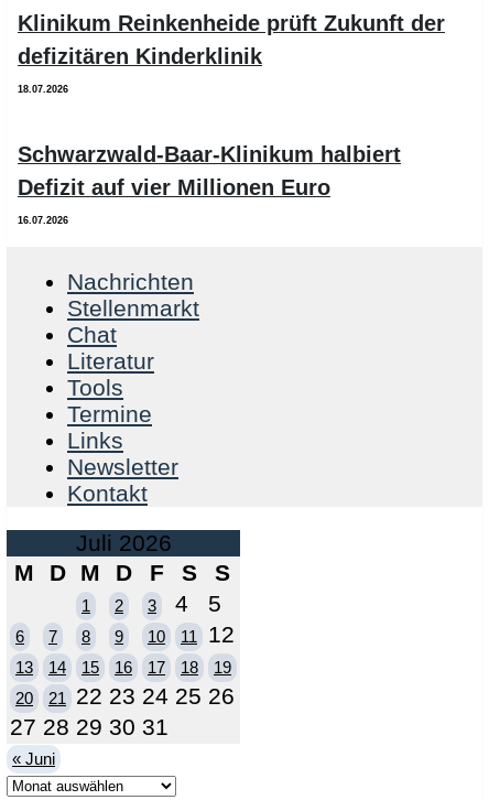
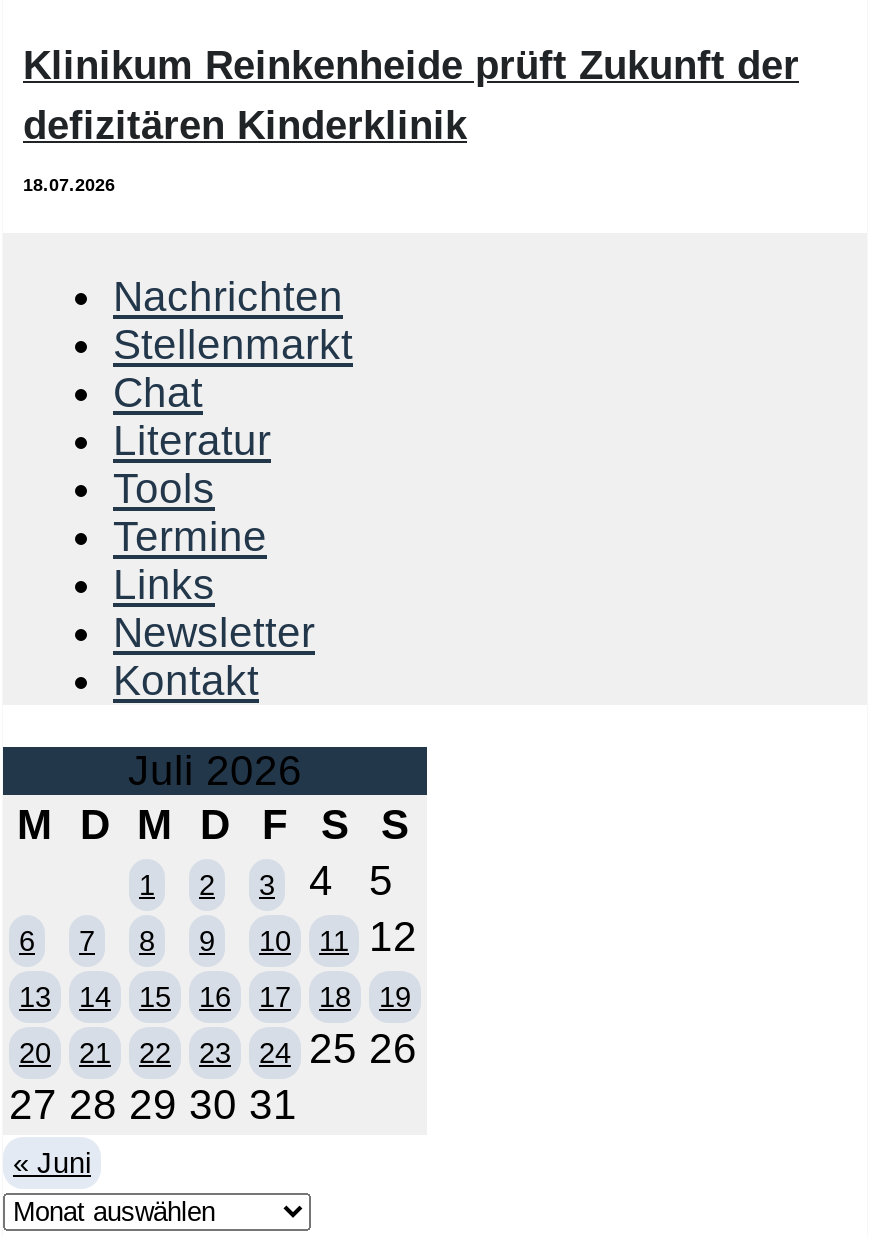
[18,142,401,226] Schwarzwald-Baar-Klinikum halbiert | Defizit auf vier Millionen Euro | 16.07.2026 -> none

